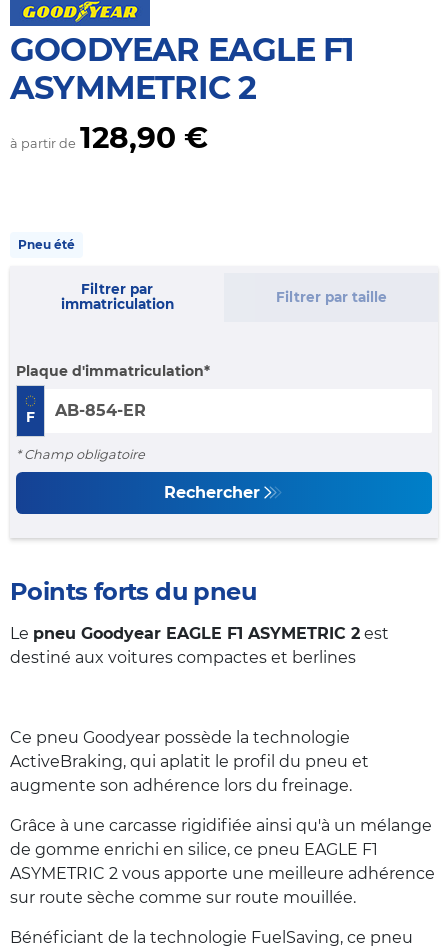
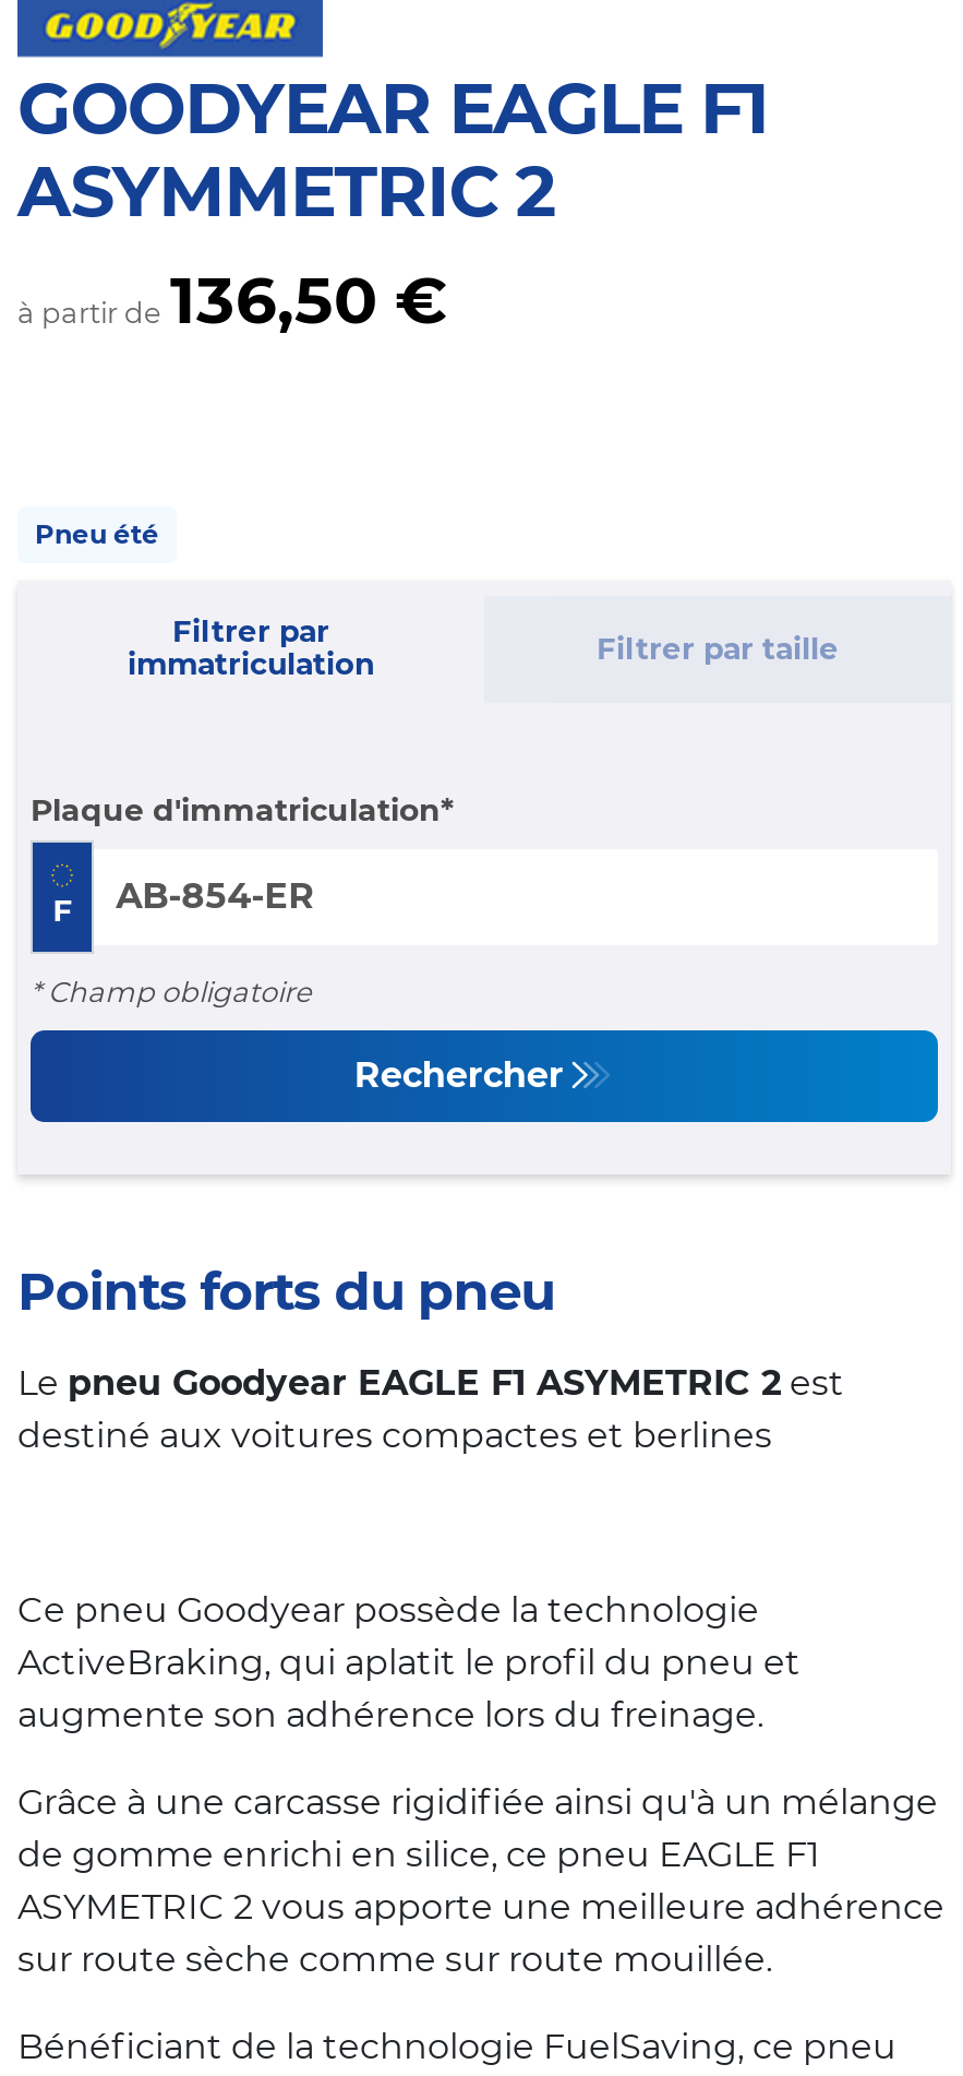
[10,119,208,155] à partir de 128,90 € -> [17,260,447,339] à partir de 136,50 €

